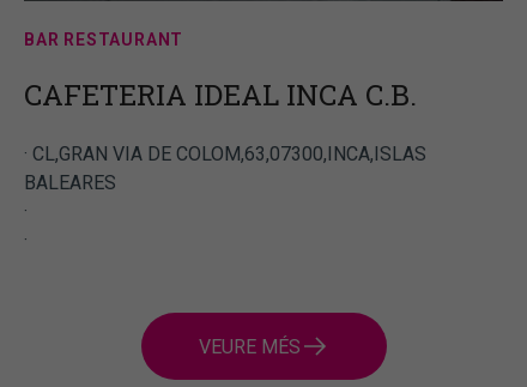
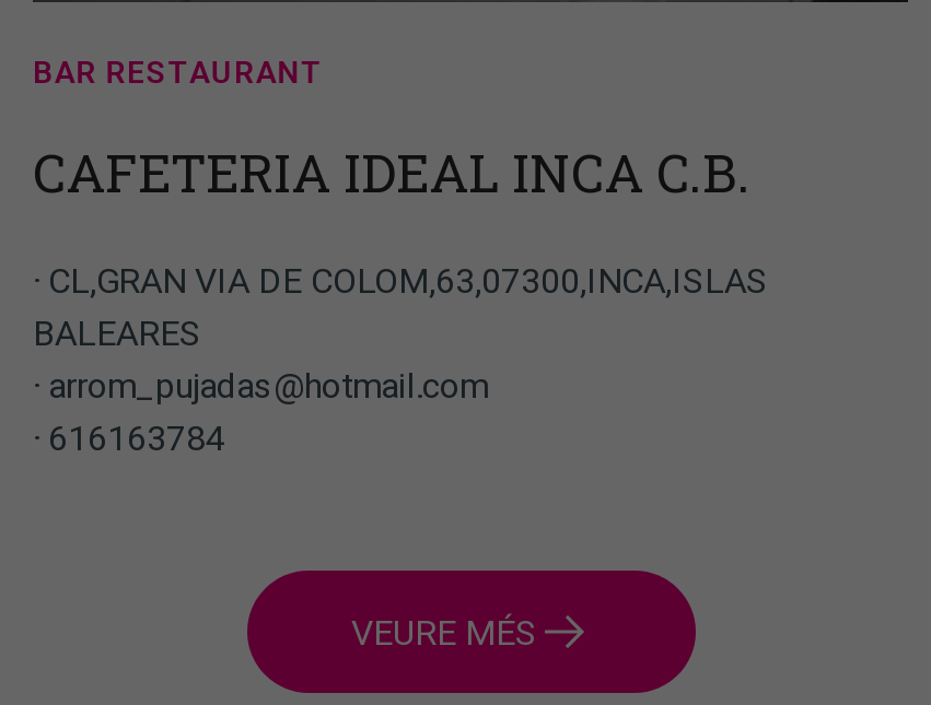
none -> [48,366,488,460] arrom_pujadas@hotmail.com | 616163784

